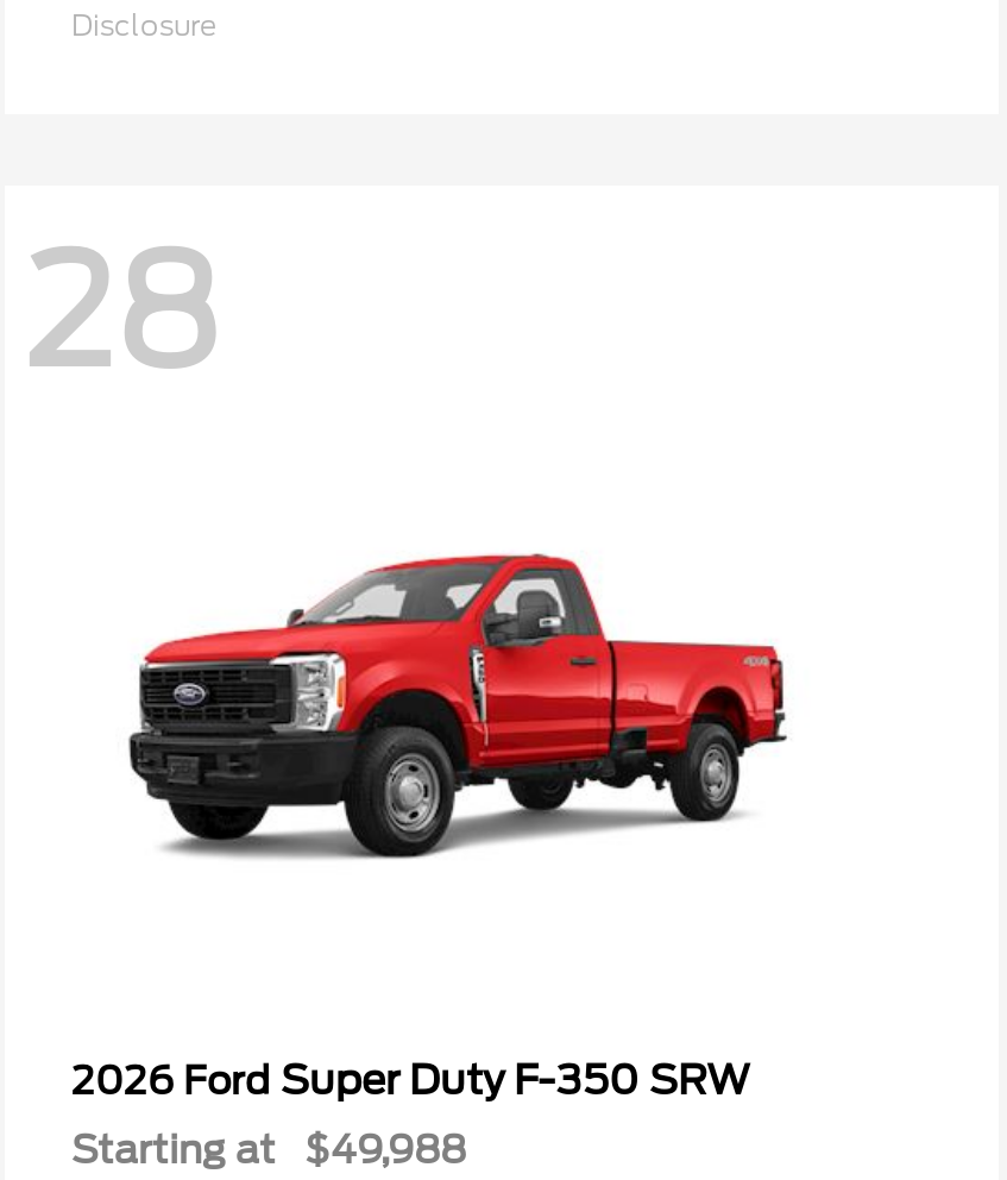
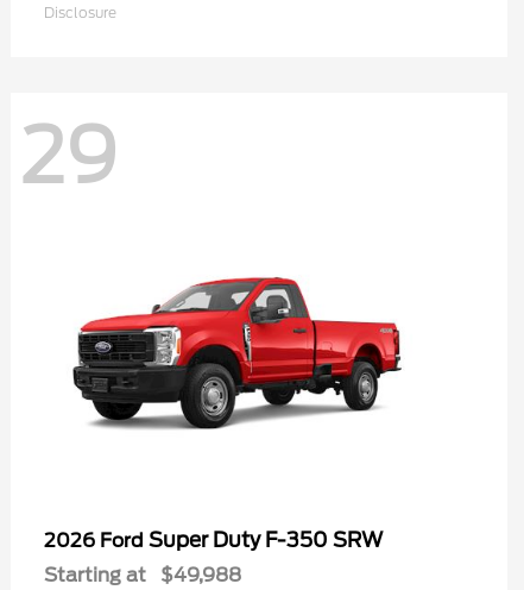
[24,220,219,401] 28 -> [20,110,118,201] 29

